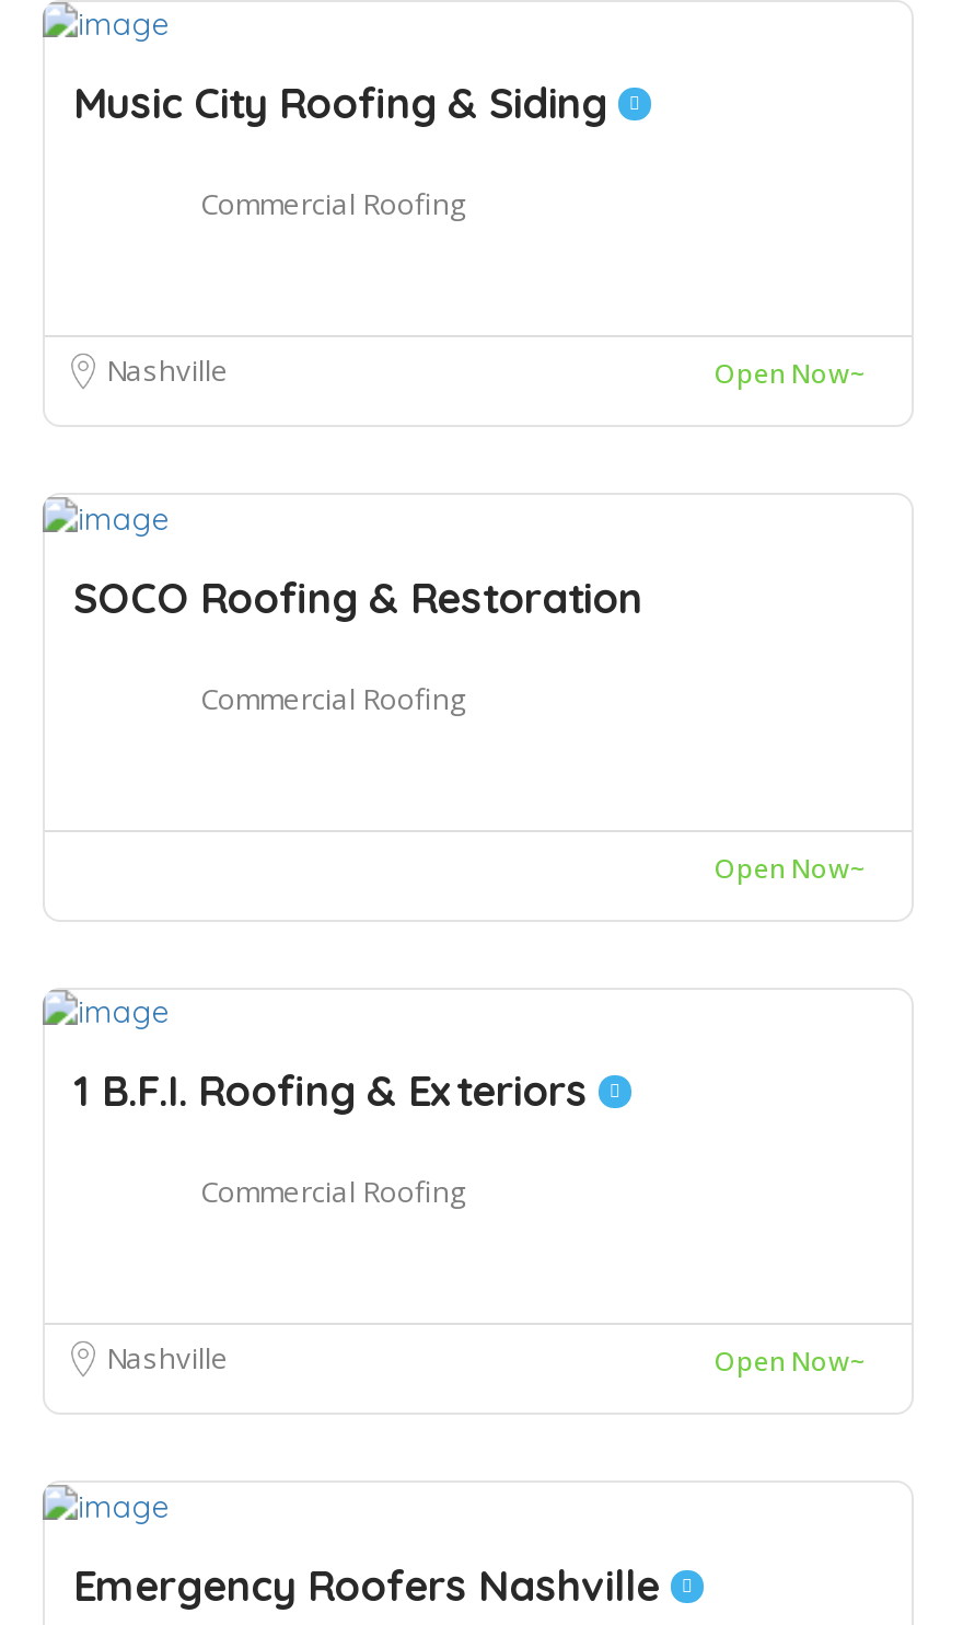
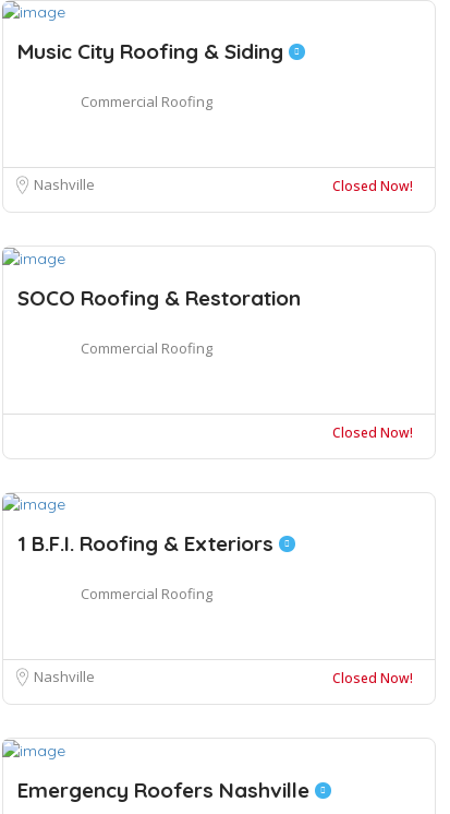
[715,355,868,392] Open Now~ -> [332,177,413,196] Closed Now!
[715,849,868,886] Open Now~ -> [332,423,413,442] Closed Now!
[715,1343,868,1380] Open Now~ -> [332,669,413,688] Closed Now!

